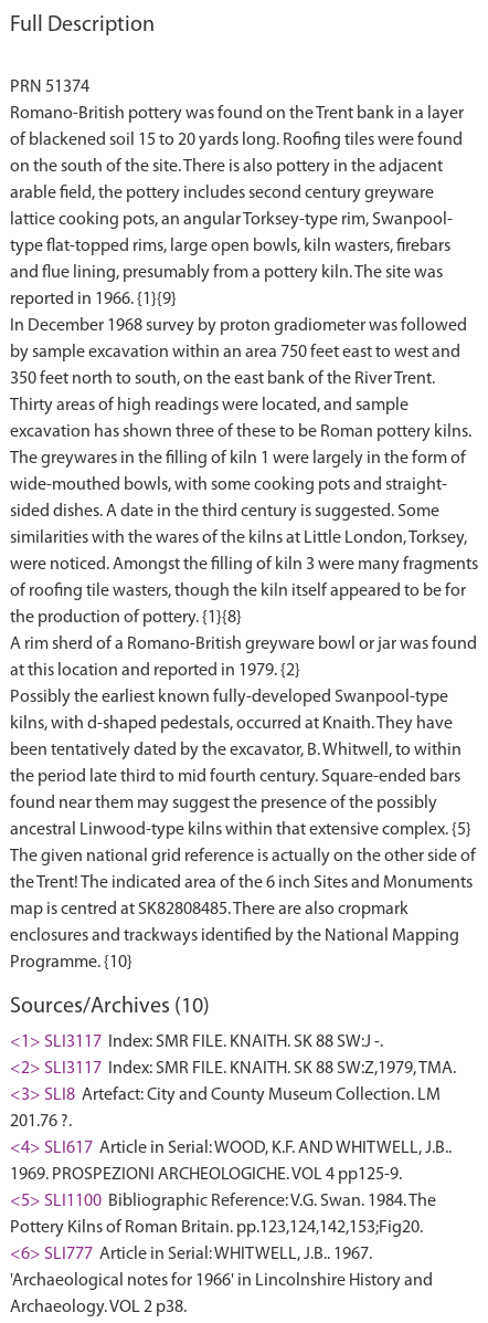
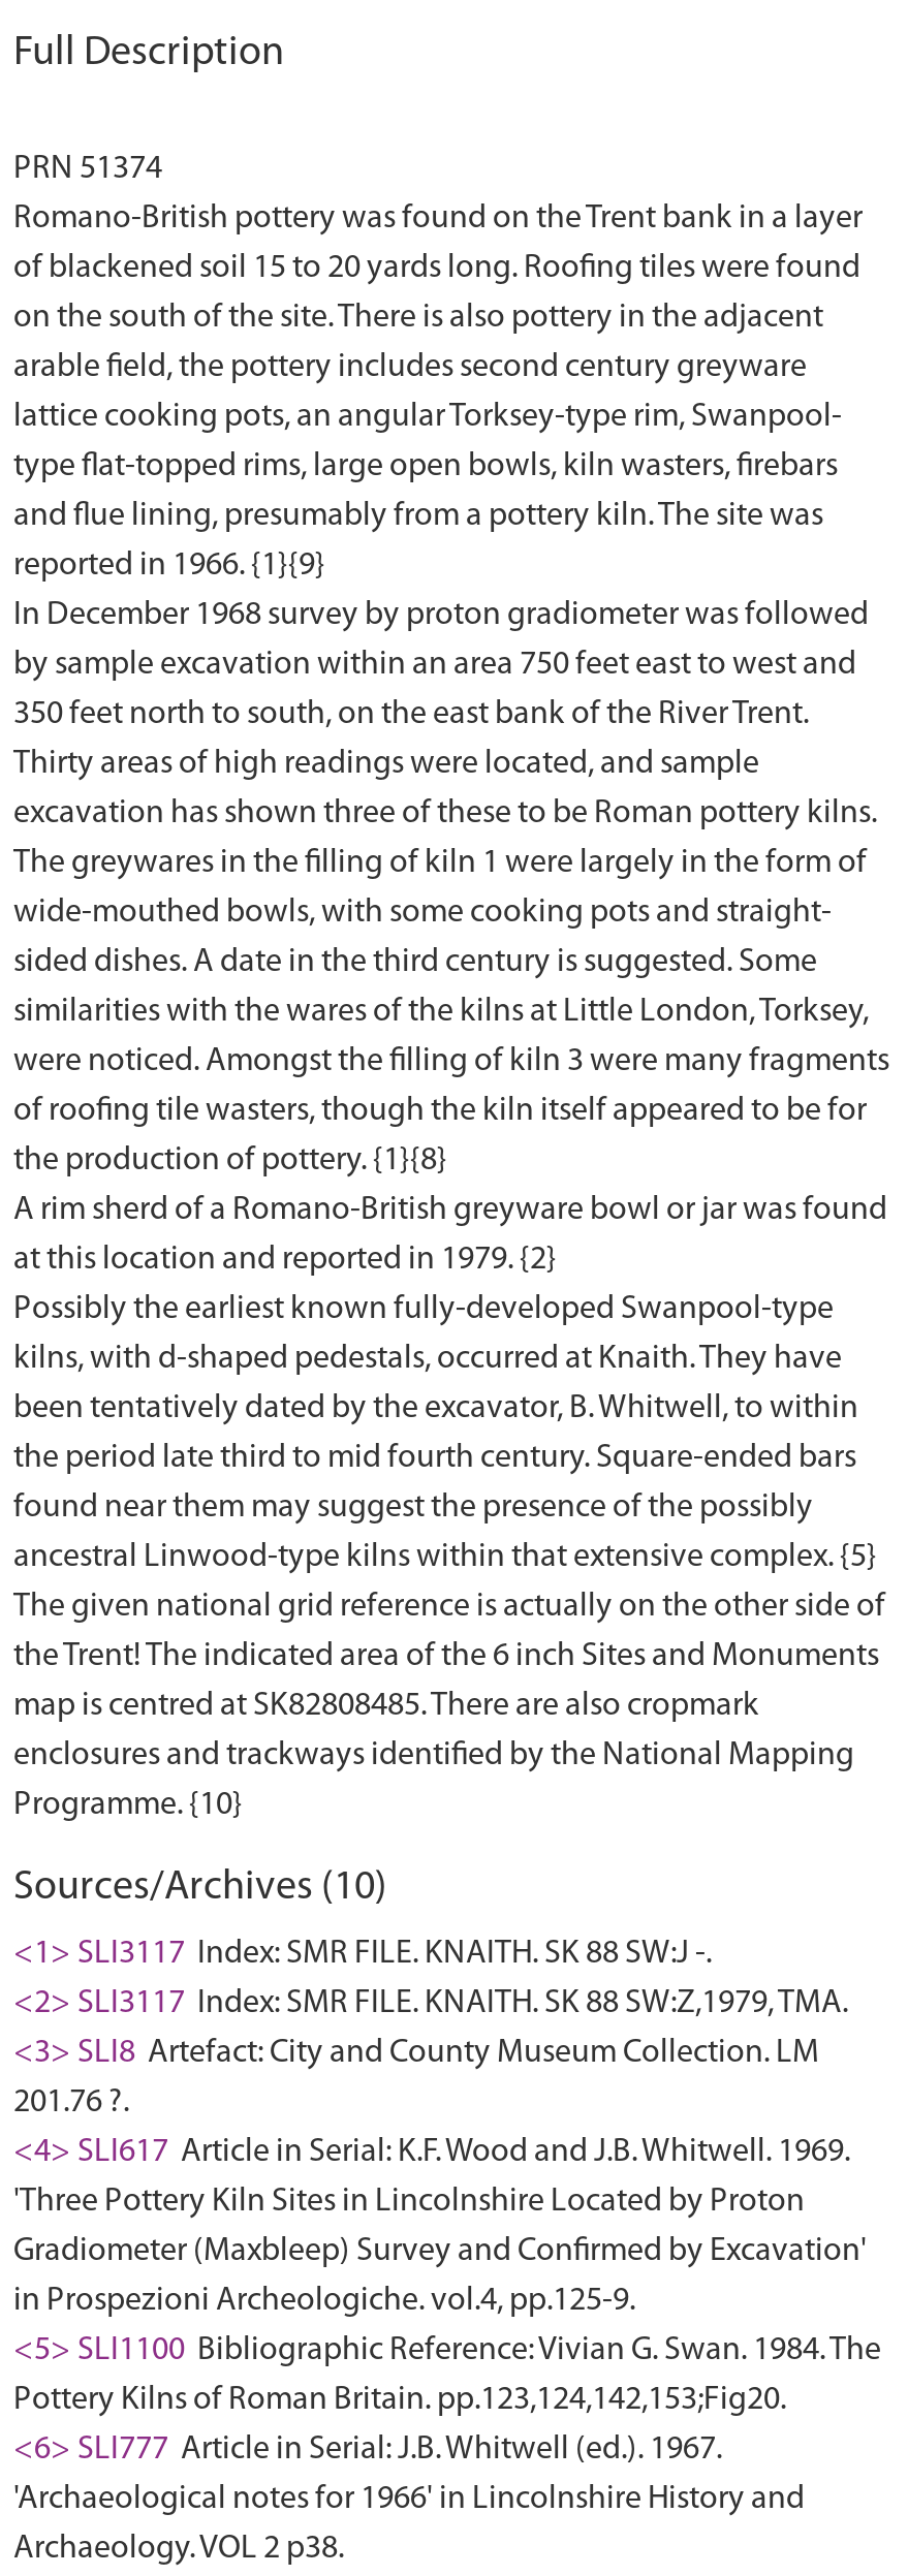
[10,1140,452,1210] <4> SLI617 Article in Serial: WOOD, K.F. AND WHITWELL, J.B.. | 1969. PROSPEZIONI ARCHEOLOGICHE. VOL 4 pp125-9. | <5> SLI1100 Bibliographic Reference: V.G. Swan. 1984. The -> [13,2136,881,2367] <4> SLI617 Article in Serial: K.F. Wood and J.B. Whitwell. 1969. | 'Three Pottery Kiln Sites in Lincolnshire Located by Proton | Gradiometer (Maxbleep) Survey and Confirmed by Excavation' | in Prospezioni Archeologiche. vol.4, pp.125-9. | <5> SLI1100 Bibliographic Reference: Vivian G. Swan. 1984. The
[10,1246,372,1263] <6> SLI777 Article in Serial: WHITWELL, J.B.. 1967. -> [13,2433,722,2467] <6> SLI777 Article in Serial: J.B. Whitwell (ed.). 1967.

